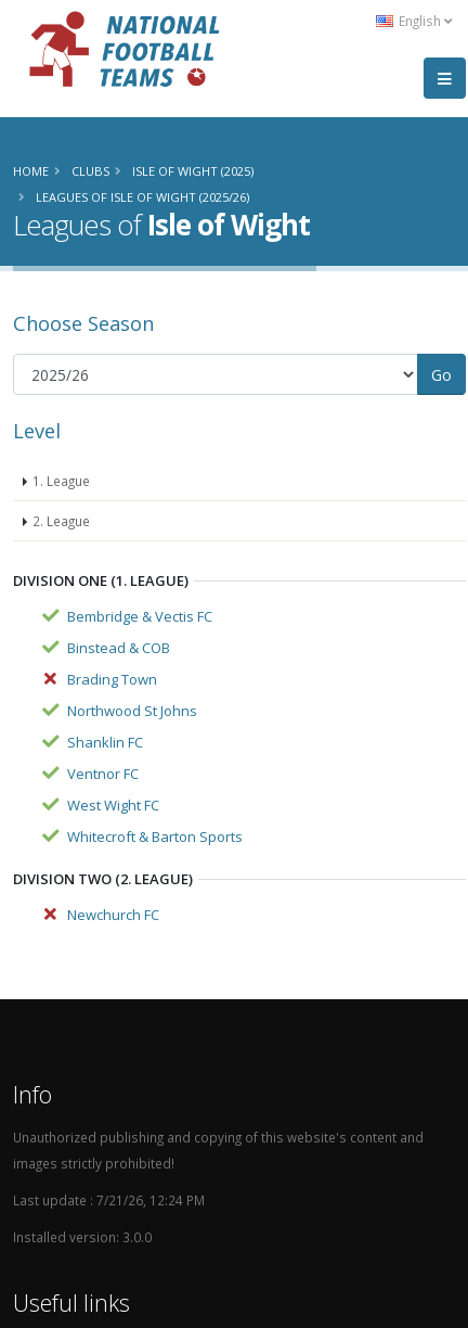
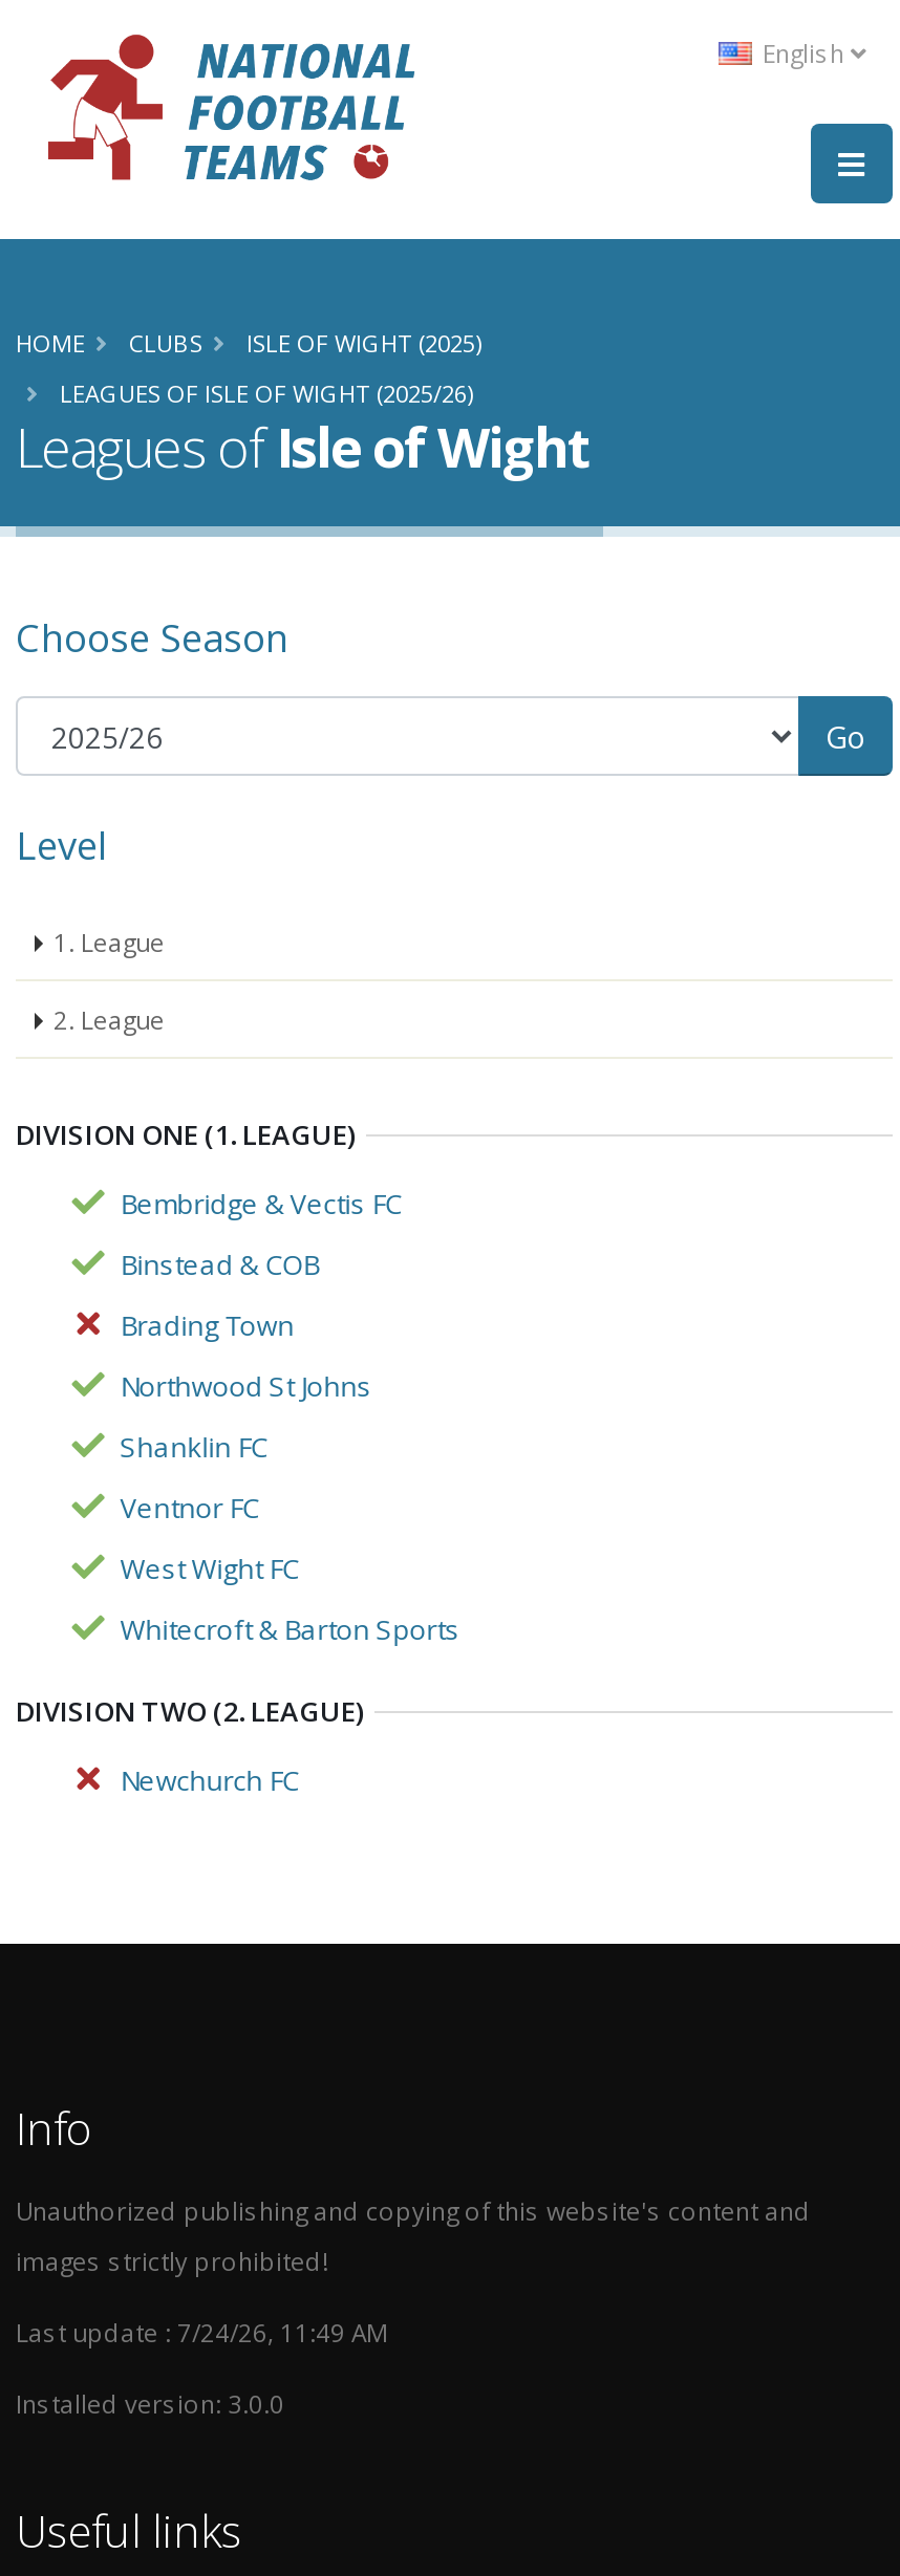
[13,1191,205,1209] Last update : 7/21/26, 12:24 PM -> [16,2315,387,2349] Last update : 7/24/26, 11:49 AM

